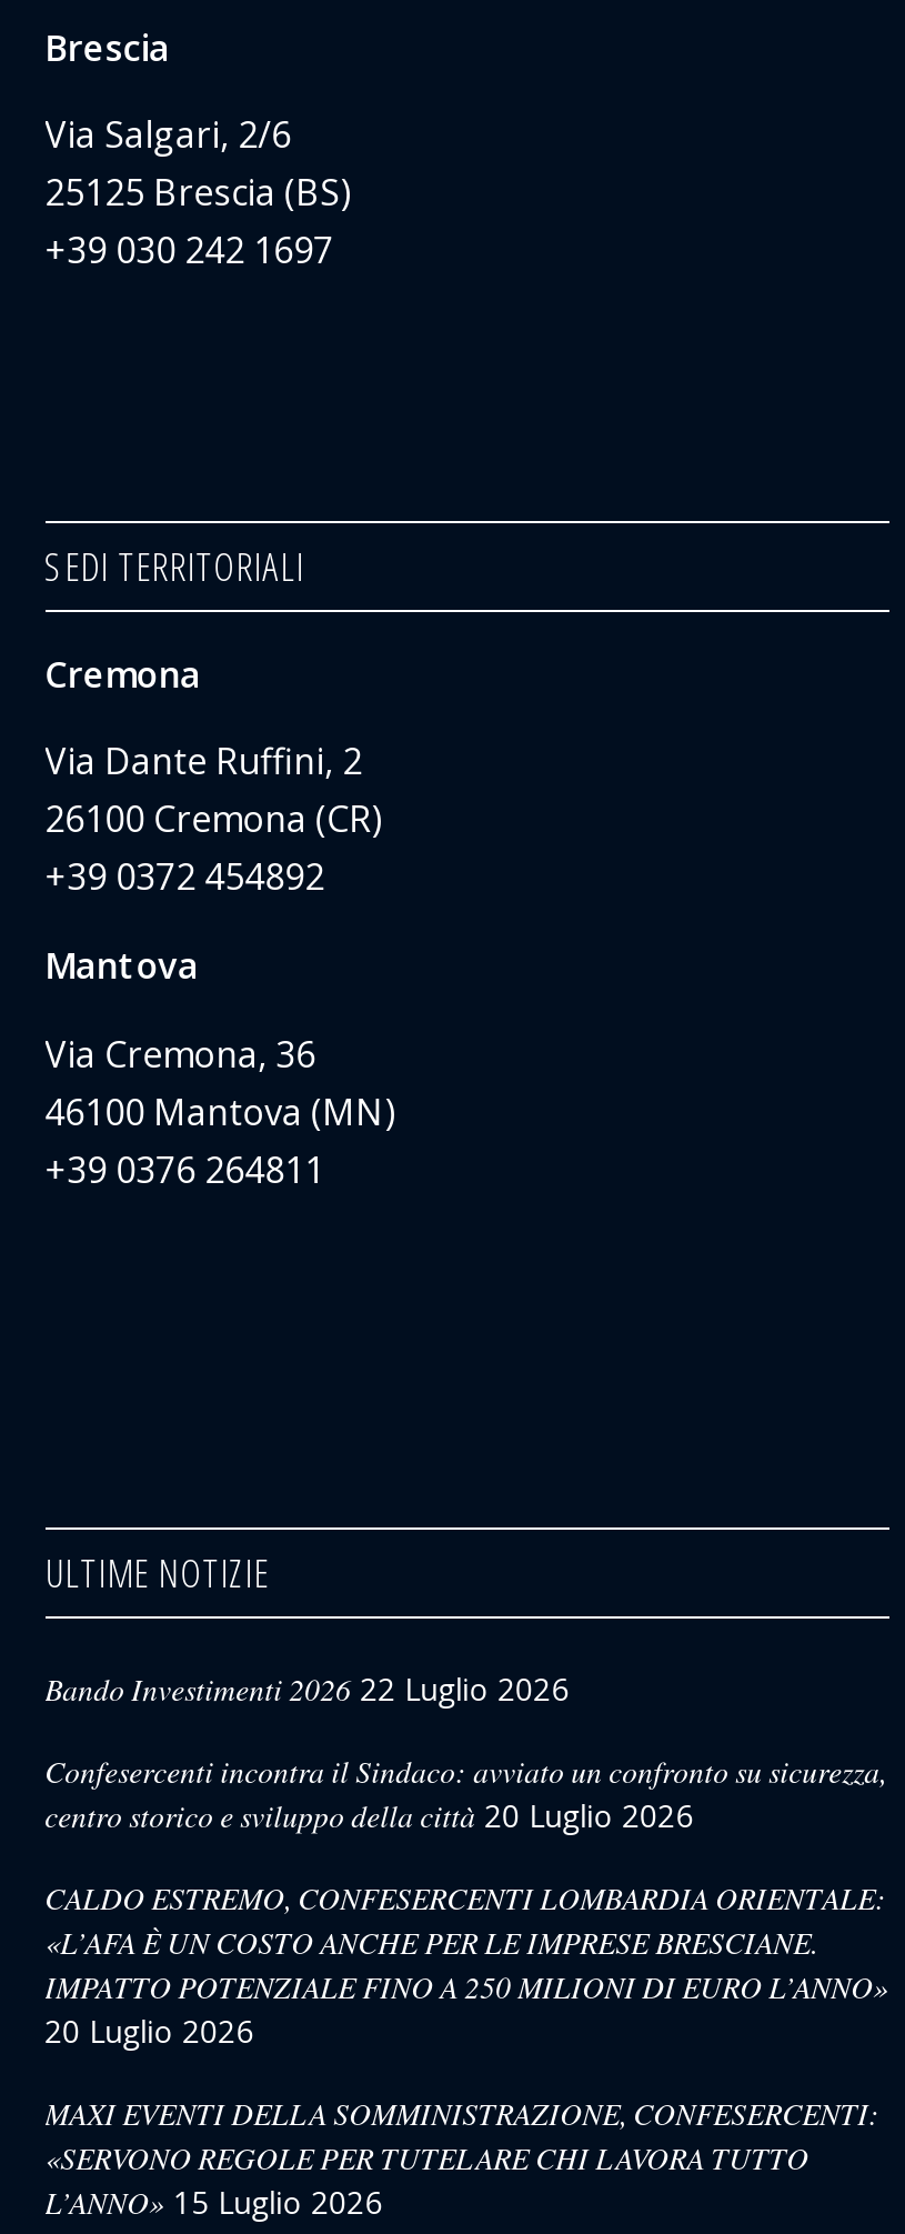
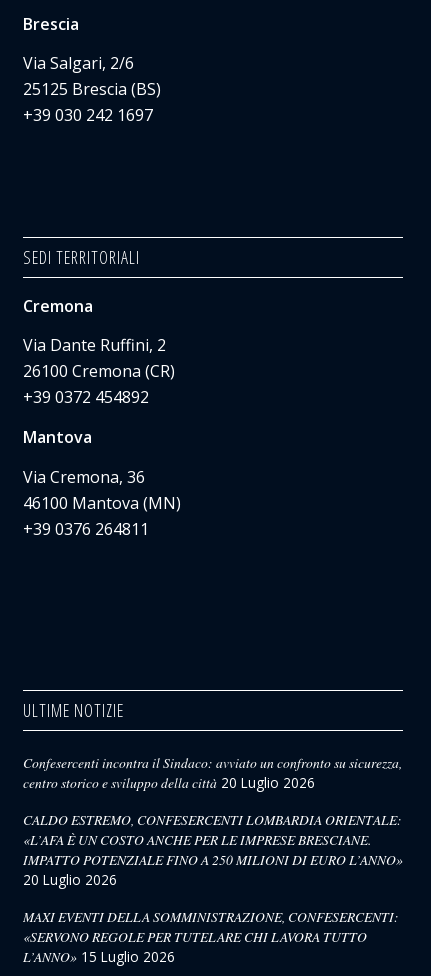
[45,1667,569,1709] Bando Investimenti 2026 22 Luglio 2026 -> none

